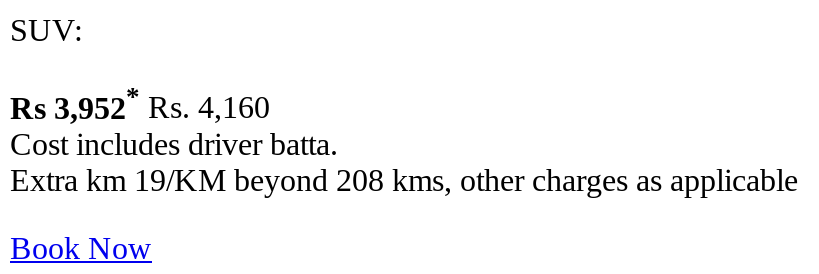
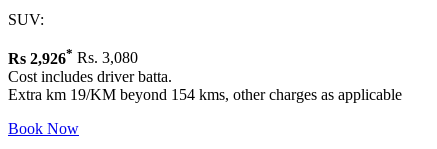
[10,81,270,124] Rs 3,952* Rs. 4,160 -> [8,45,138,67] Rs 2,926* Rs. 3,080
[10,162,798,196] Extra km 19/KM beyond 208 kms, other charges as applicable -> [8,86,402,103] Extra km 19/KM beyond 154 kms, other charges as applicable

